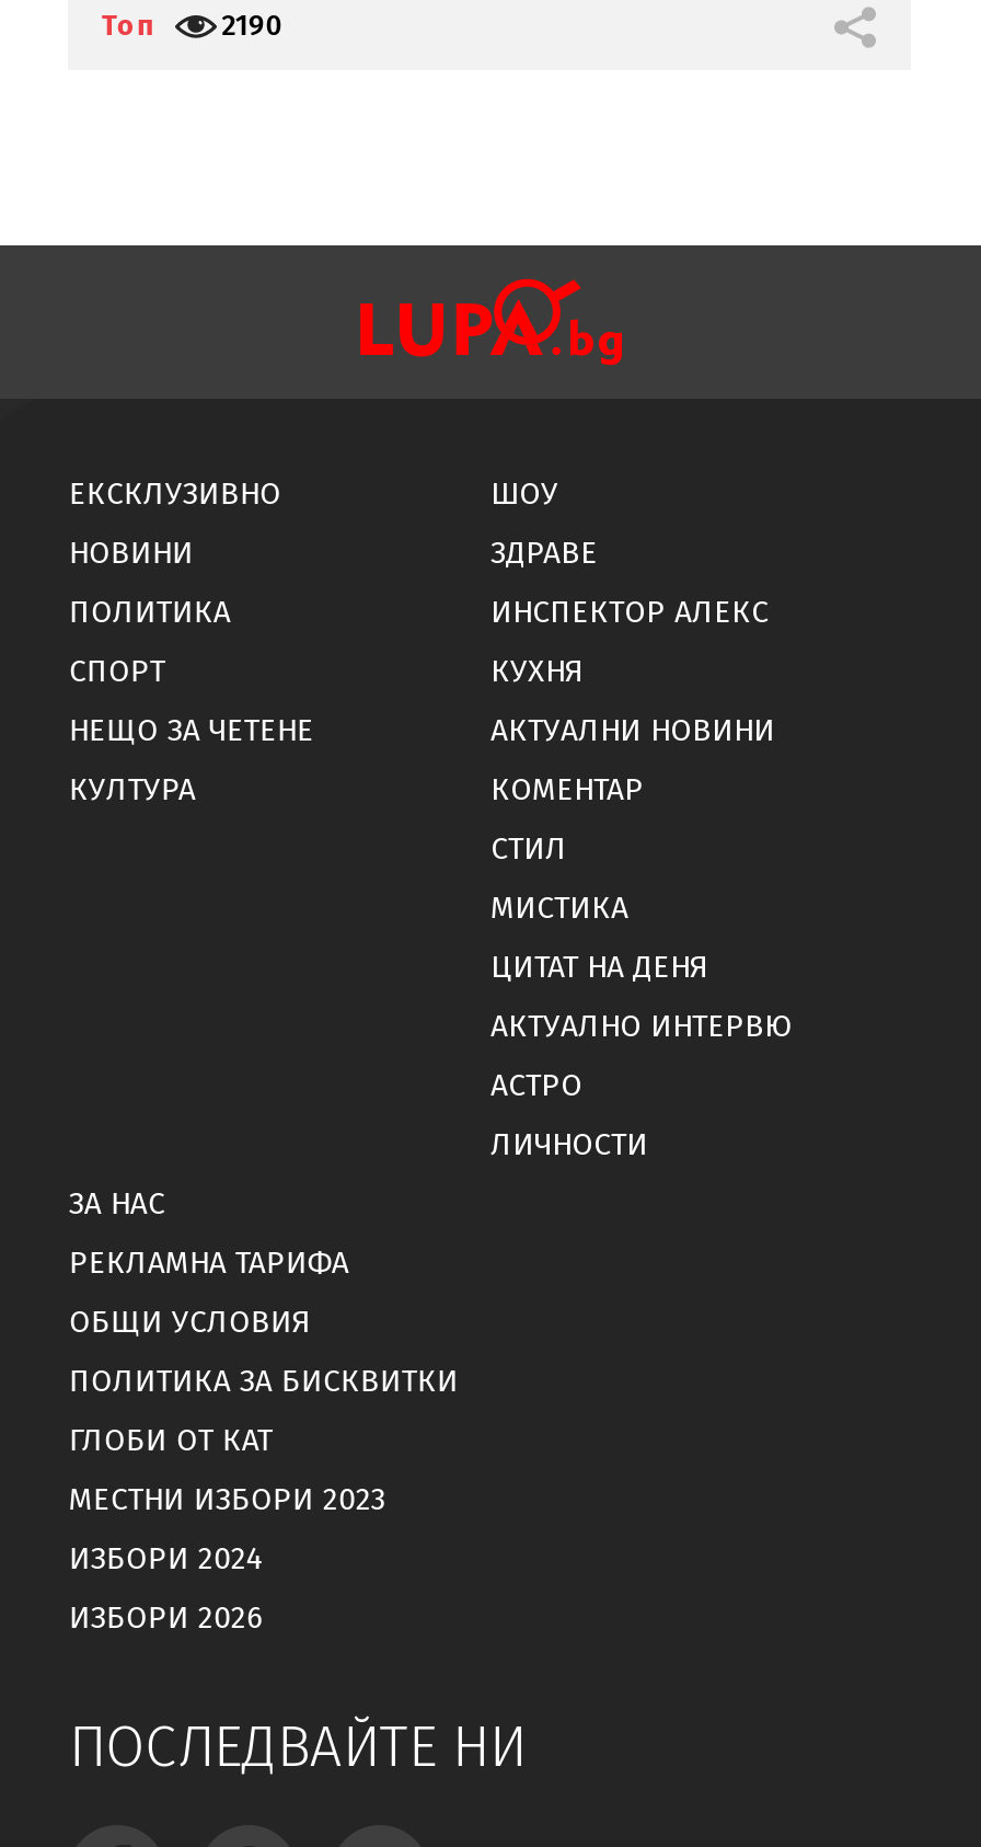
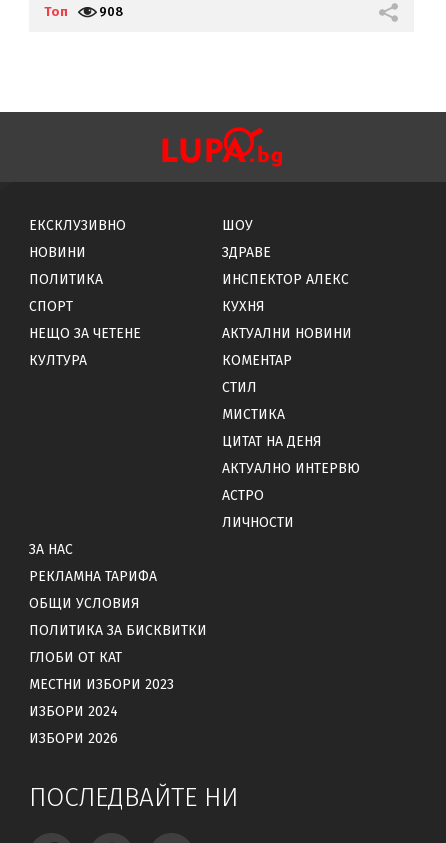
[222,9,283,42] 2190 -> [99,4,123,19] 908

